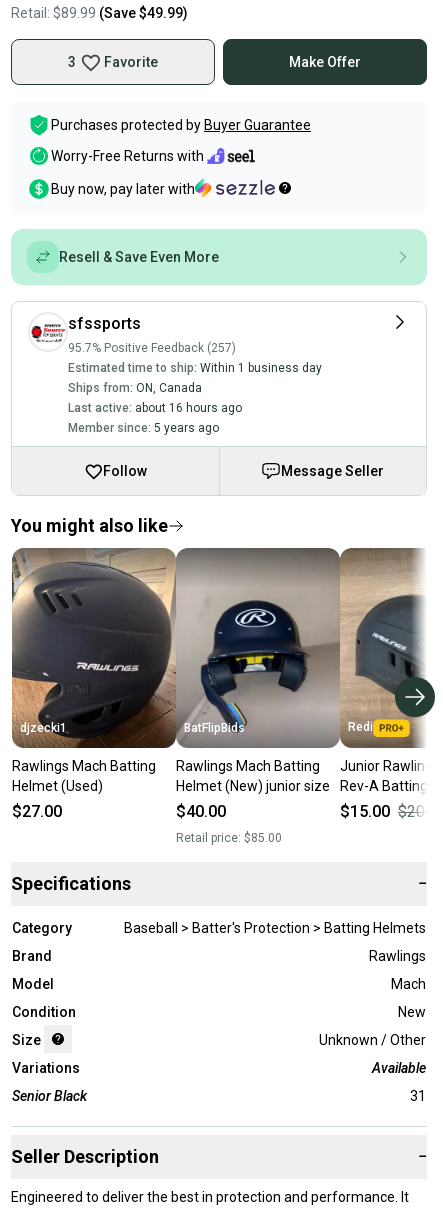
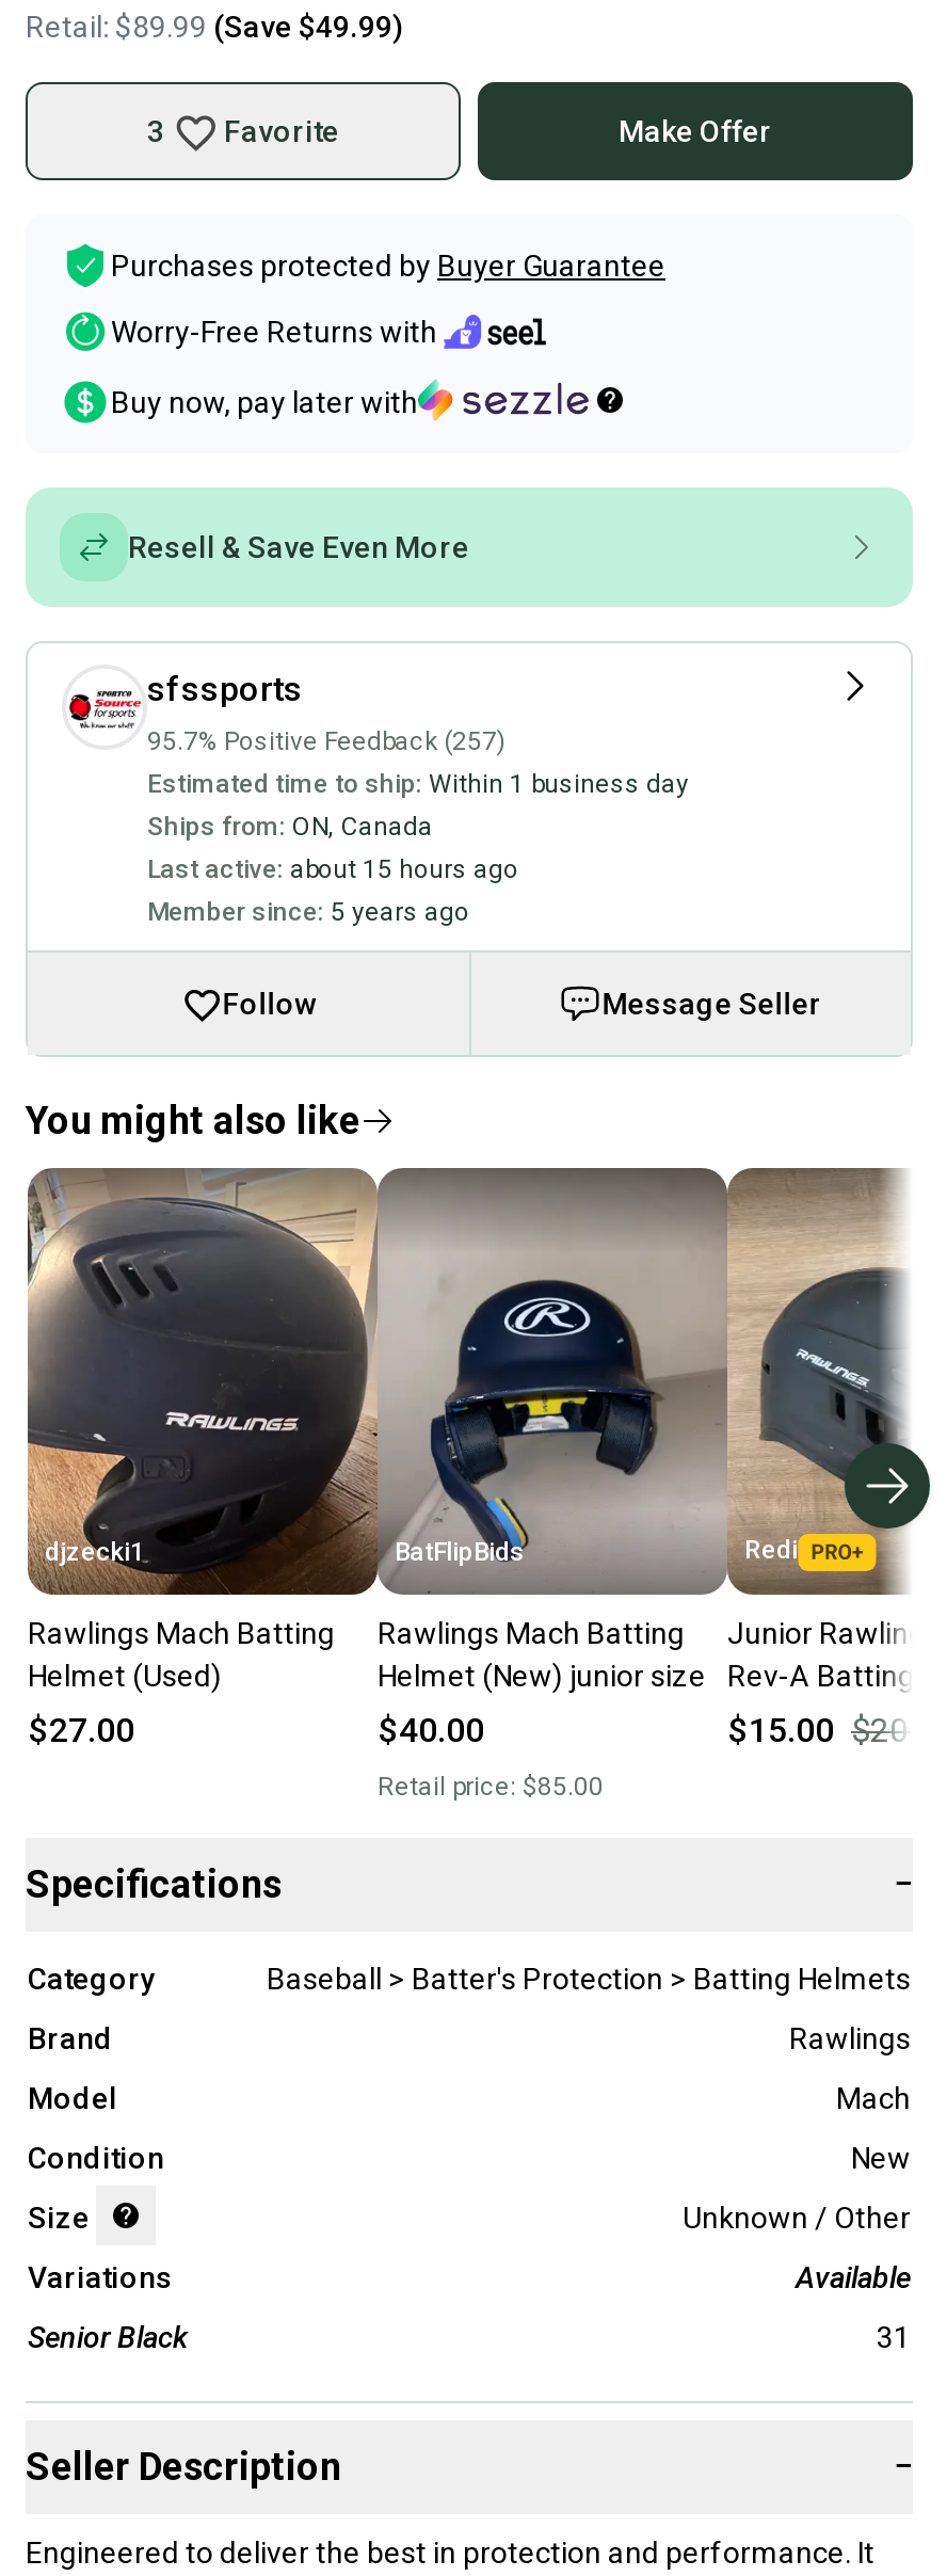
[68,401,242,415] Last active: about 16 hours ago -> [147,854,518,884] Last active: about 15 hours ago

